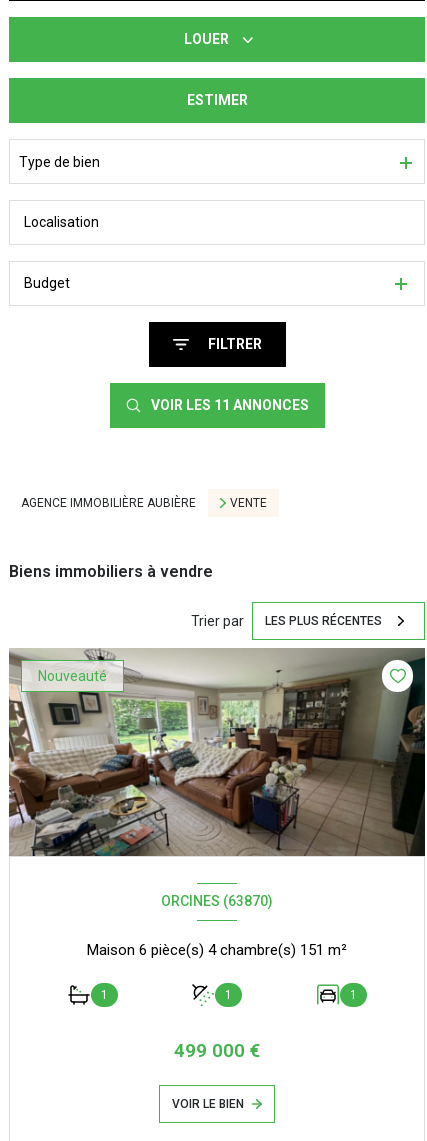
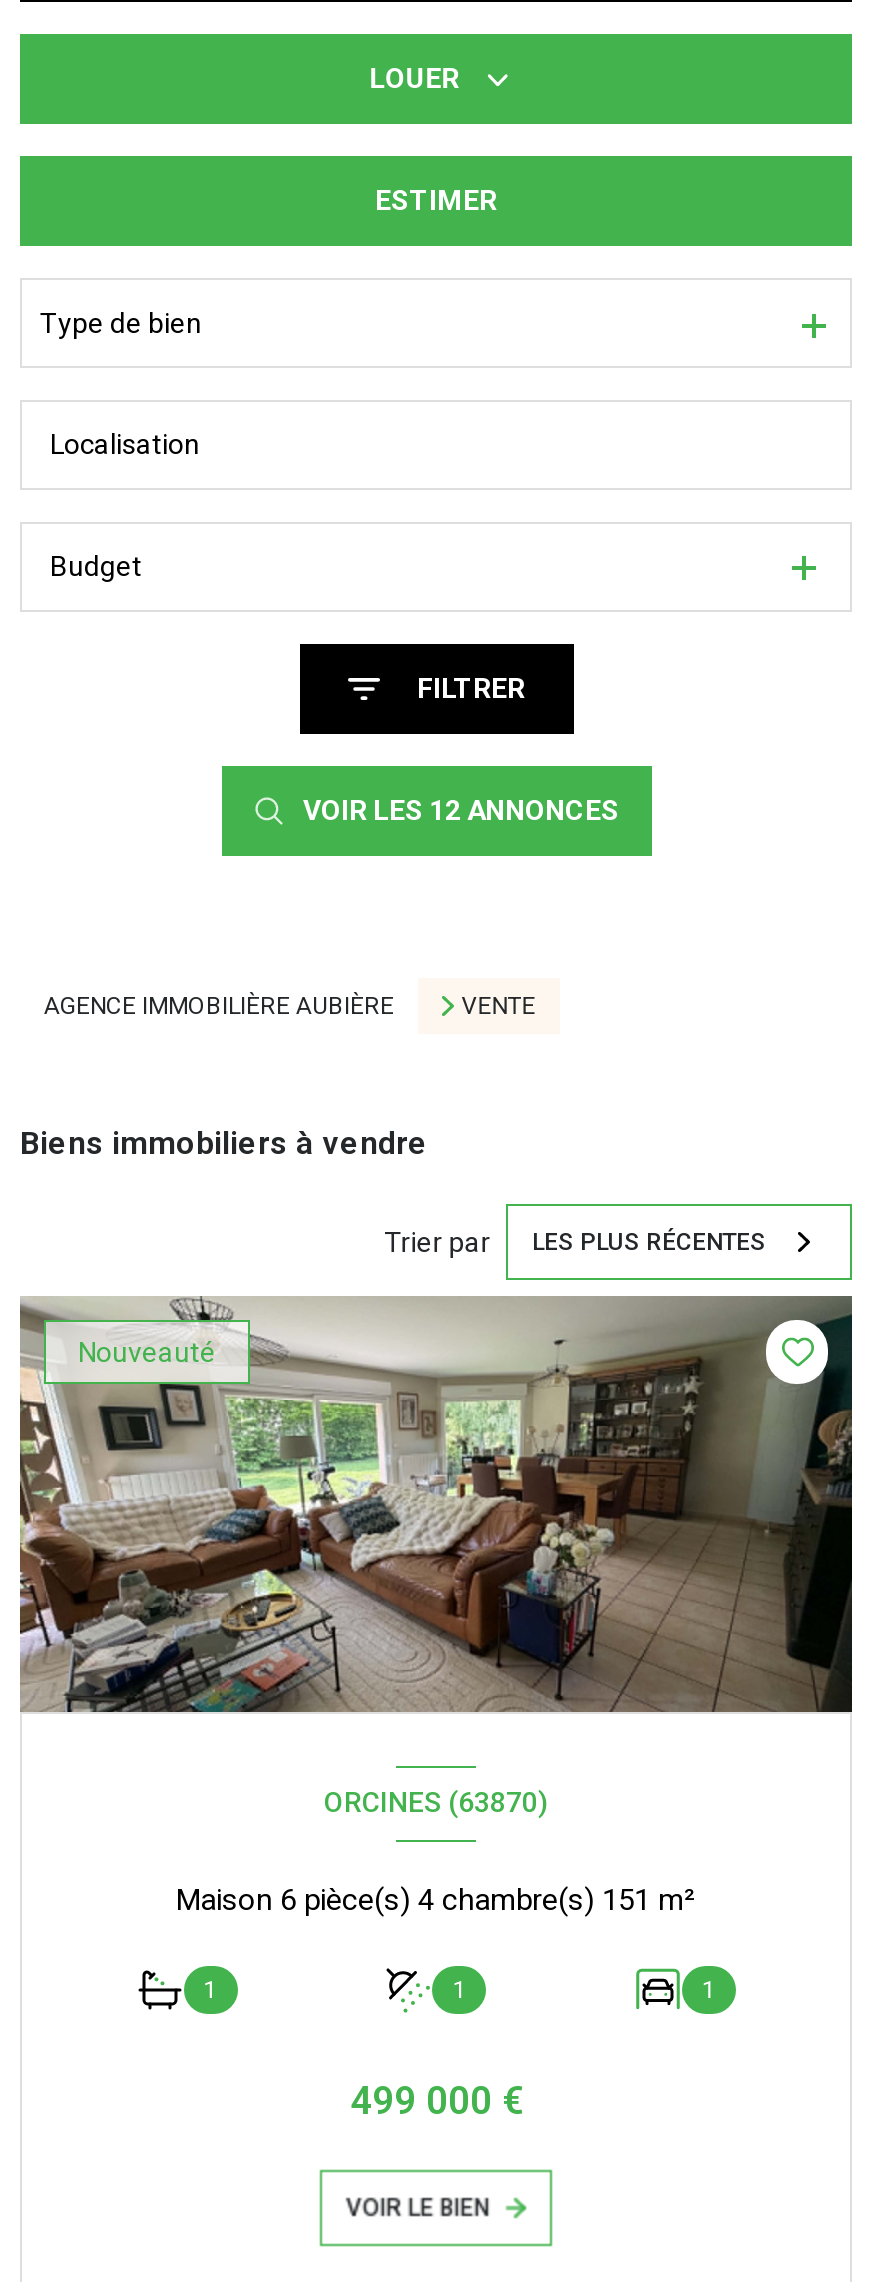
[150,397,308,413] VOIR LES 11 ANNONCES -> [303,794,619,826] VOIR LES 12 ANNONCES

